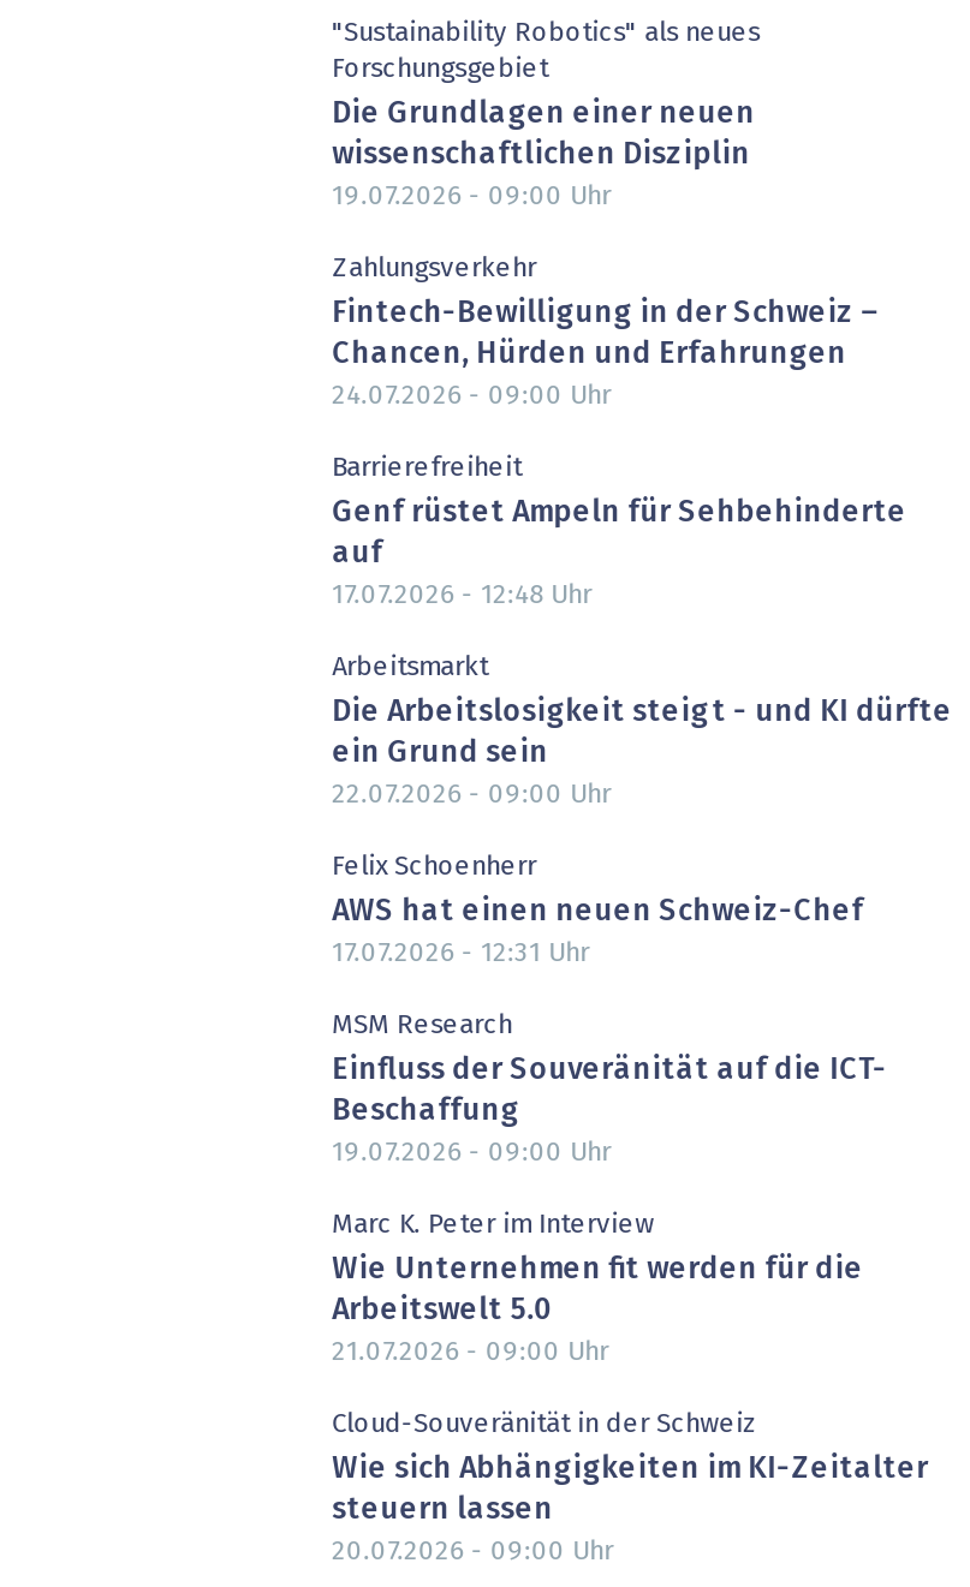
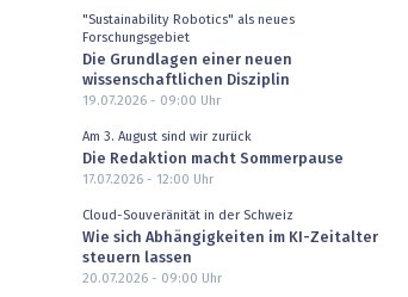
[332,255,952,1366] Zahlungsverkehr | Fintech-Bewilligung in der Schweiz – | Chancen, Hürden und Erfahrungen | 24.07.2026 - 09:00 Uhr | Barrierefreiheit | Genf rüstet Ampeln für Sehbehinderte | auf | 17.07.2026 - 12:48 Uhr | Arbeitsmarkt | Die Arbeitslosigkeit steigt - und KI dürfte | ein Grund sein | 22.07.2026 - 09:00 Uhr | Felix Schoenherr | AWS hat einen neuen Schweiz-Chef | 17.07.2026 - 12:31 Uhr | MSM Research | Einfluss der Souveränität auf die ICT- | Beschaffung | 19.07.2026 - 09:00 Uhr | Marc K. Peter im Interview | Wie Unternehmen fit werden für die | Arbeitswelt 5.0 | 21.07.2026 - 09:00 Uhr -> [82,130,343,186] Am 3. August sind wir zurück | Die Redaktion macht Sommerpause | 17.07.2026 - 12:00 Uhr

